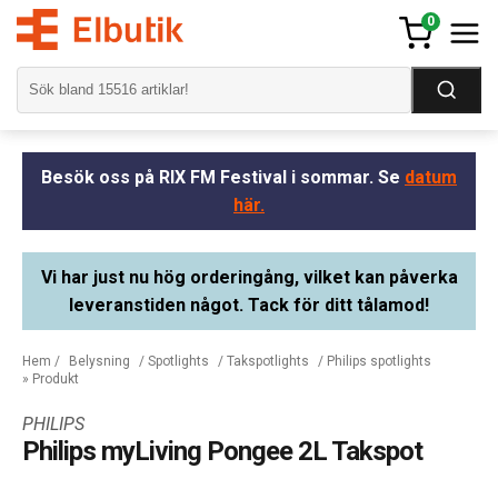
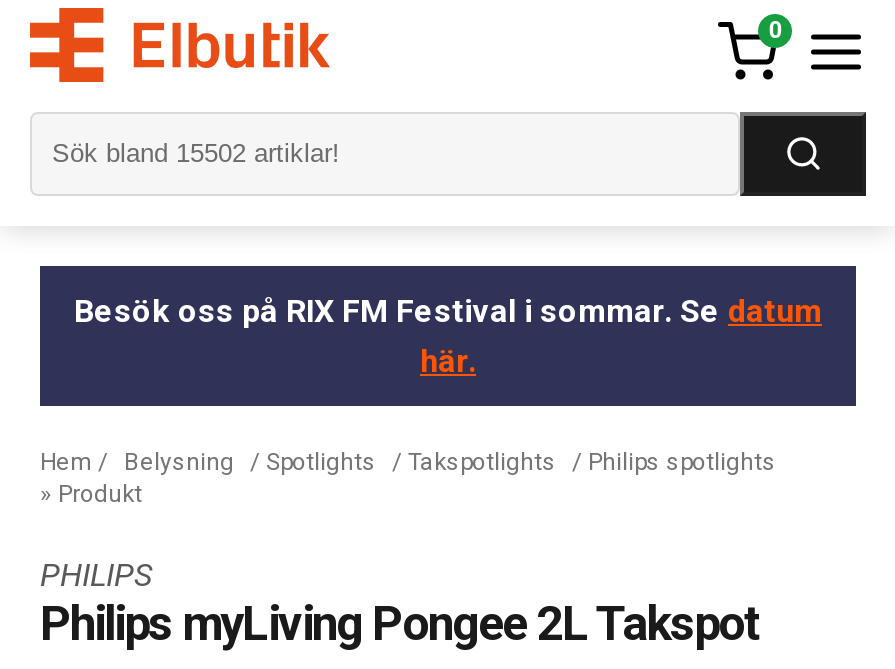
[22,252,476,330] [image] | Vi har just nu hög orderingång, vilket kan påverka | leveranstiden något. Tack för ditt tålamod! -> none

